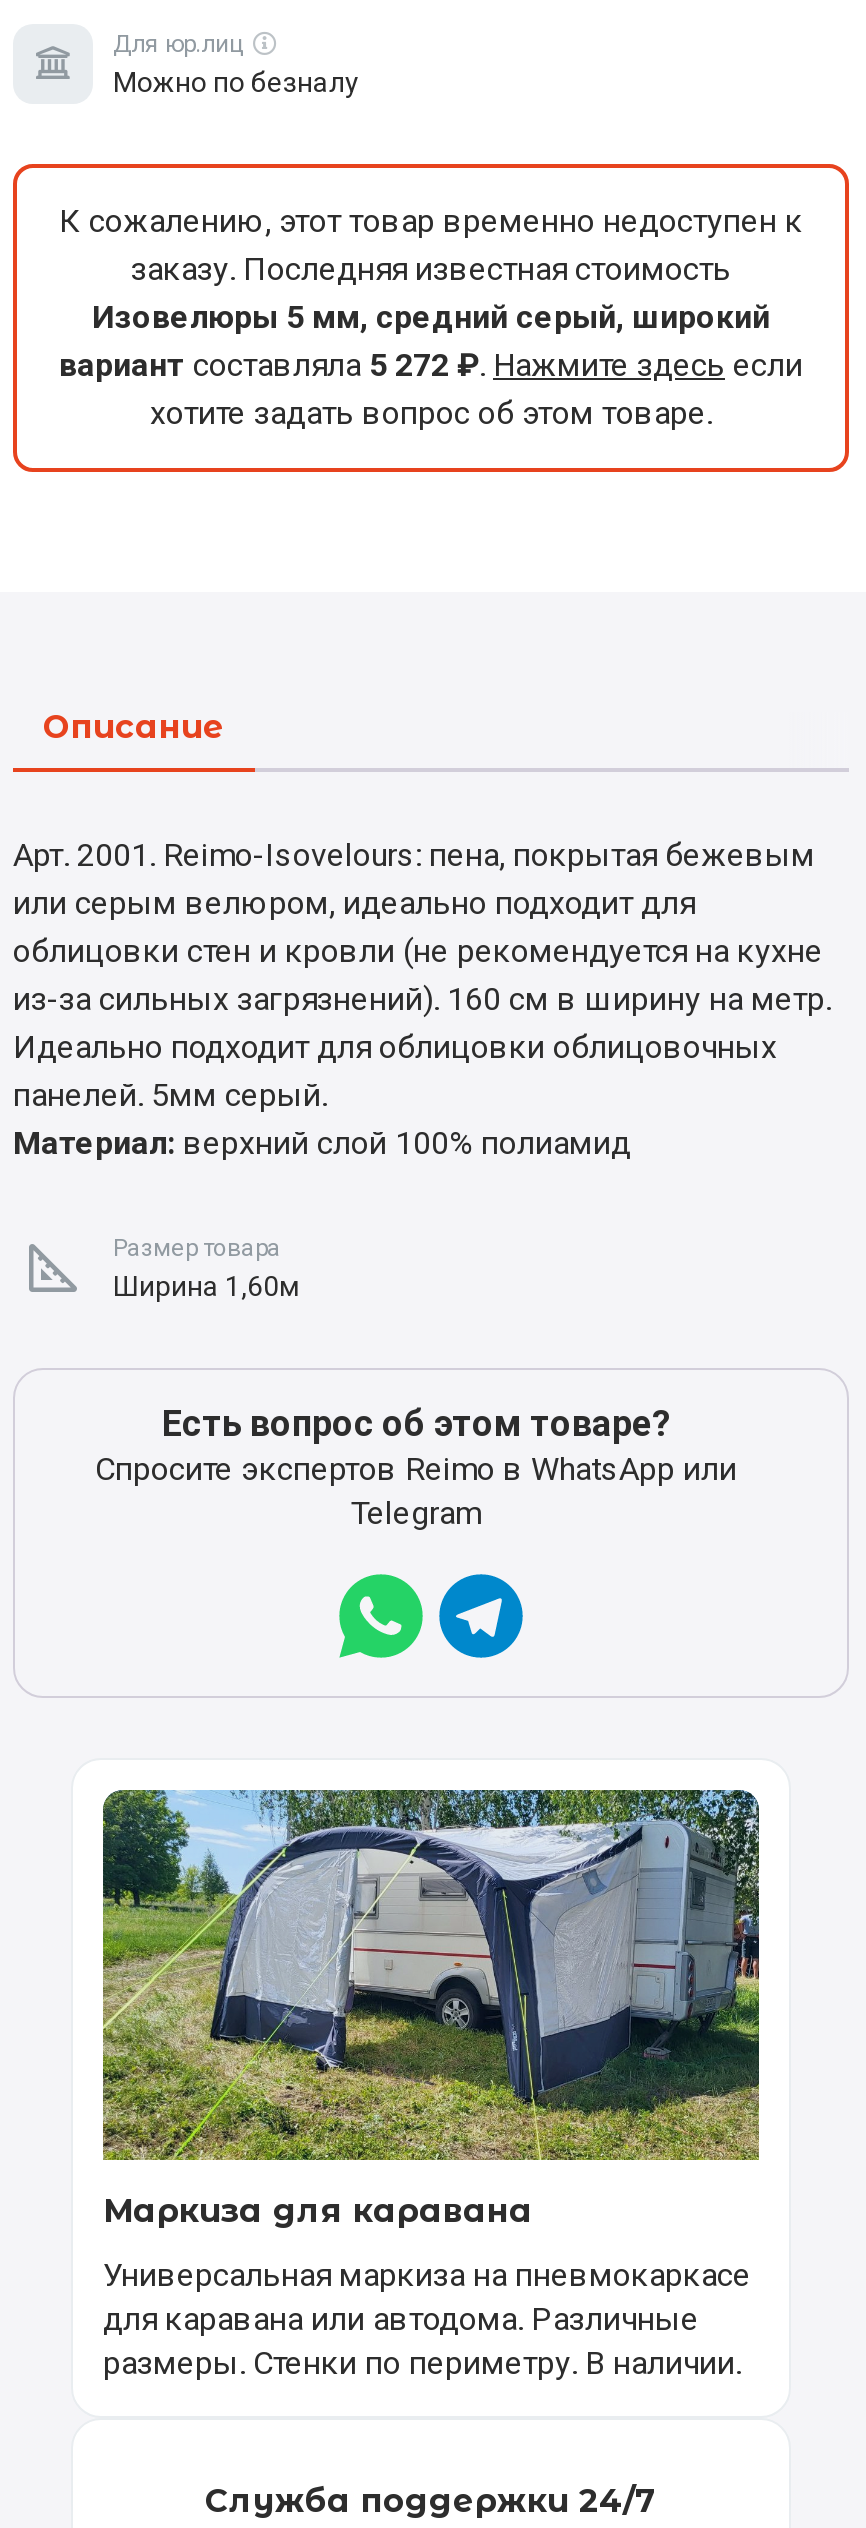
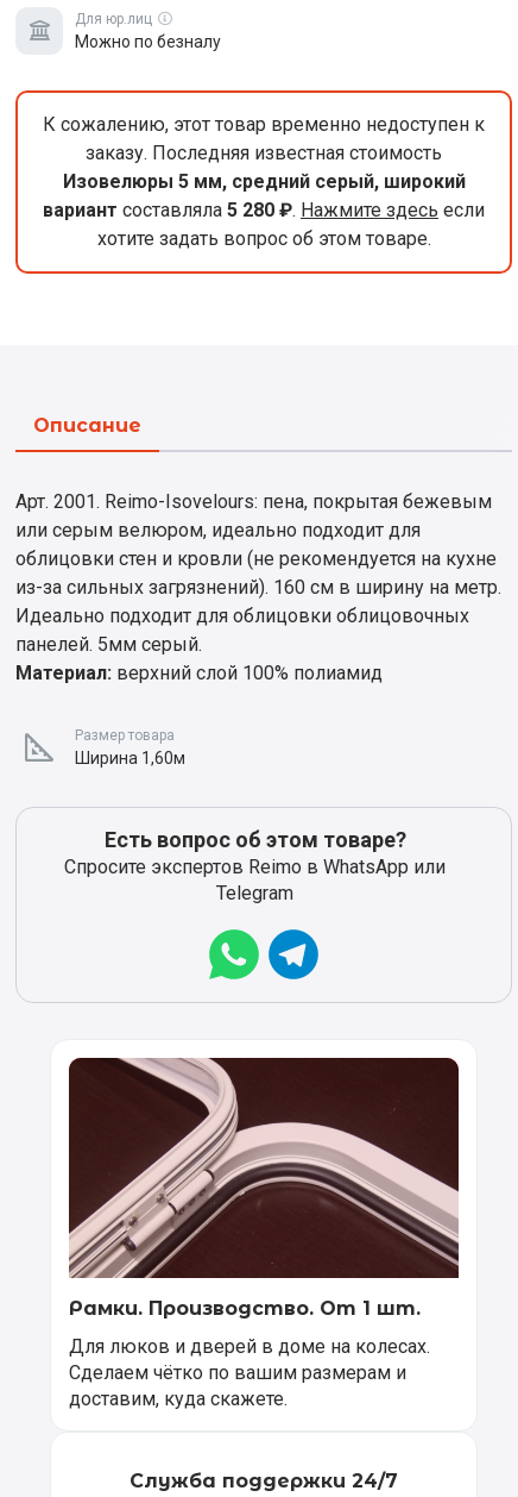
[59,346,803,384] вариант составляла 5 272 ₽. Нажмите здесь если -> [43,199,485,221] вариант составляла 5 280 ₽. Нажмите здесь если
[101,1788,761,2229] [image] | Маркиза для каравана -> [68,1057,460,1319] [image] | Рамки. Производство. От 1 шт.
[103,2255,751,2381] Универсальная маркиза на пневмокаркасе | для каравана или автодома. Различные | размеры. Стенки по периметру. В наличии. -> [69,1335,430,1410] Для люков и дверей в доме на колесах. | Сделаем чётко по вашим размерам и | доставим, куда скажете.

